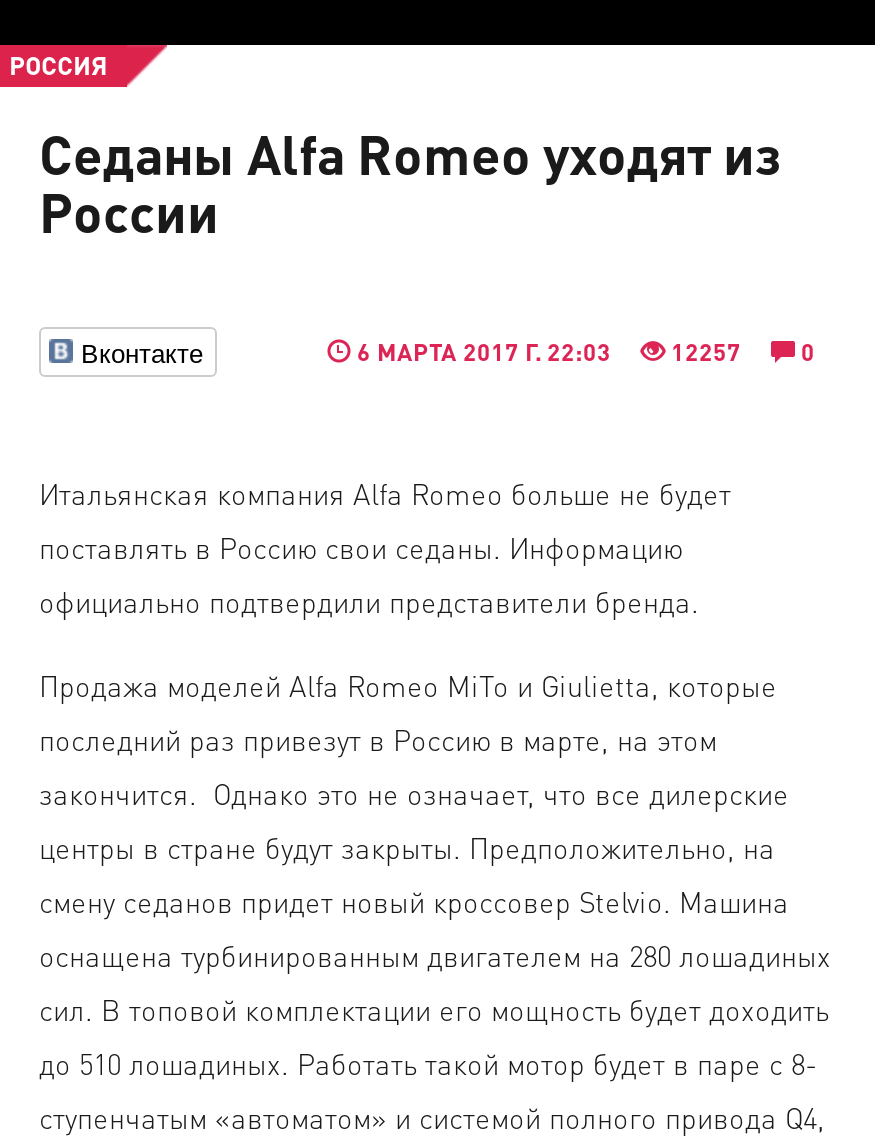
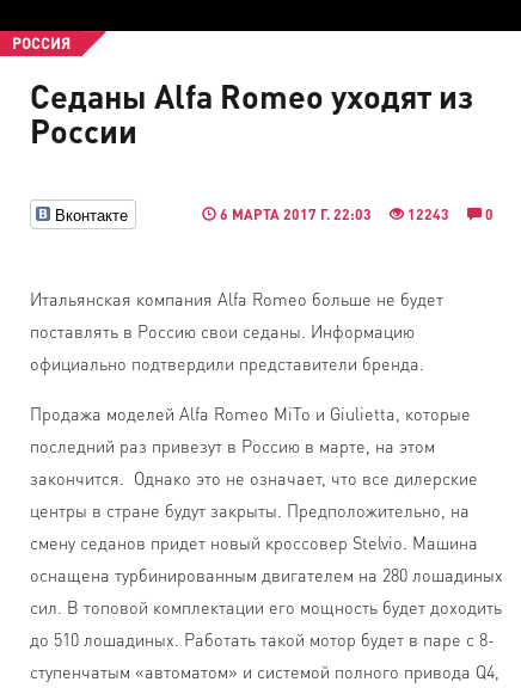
[351,337,815,367] 6 МАРТА 2017 Г. 22:03 12257 0 -> [216,205,494,223] 6 МАРТА 2017 Г. 22:03 12243 0

